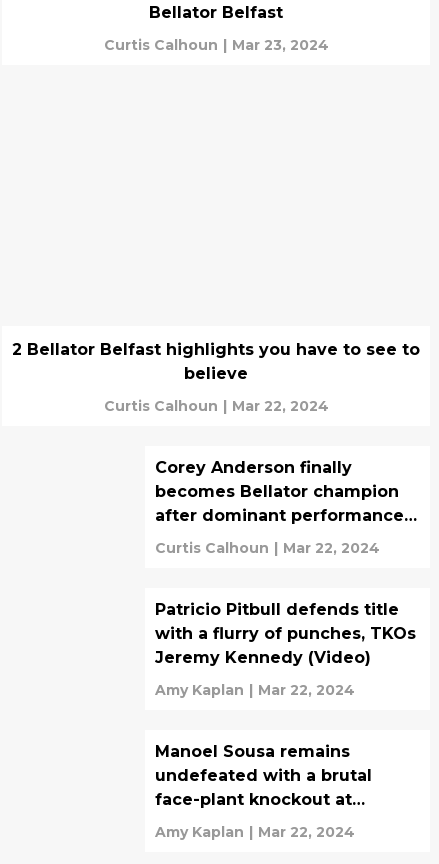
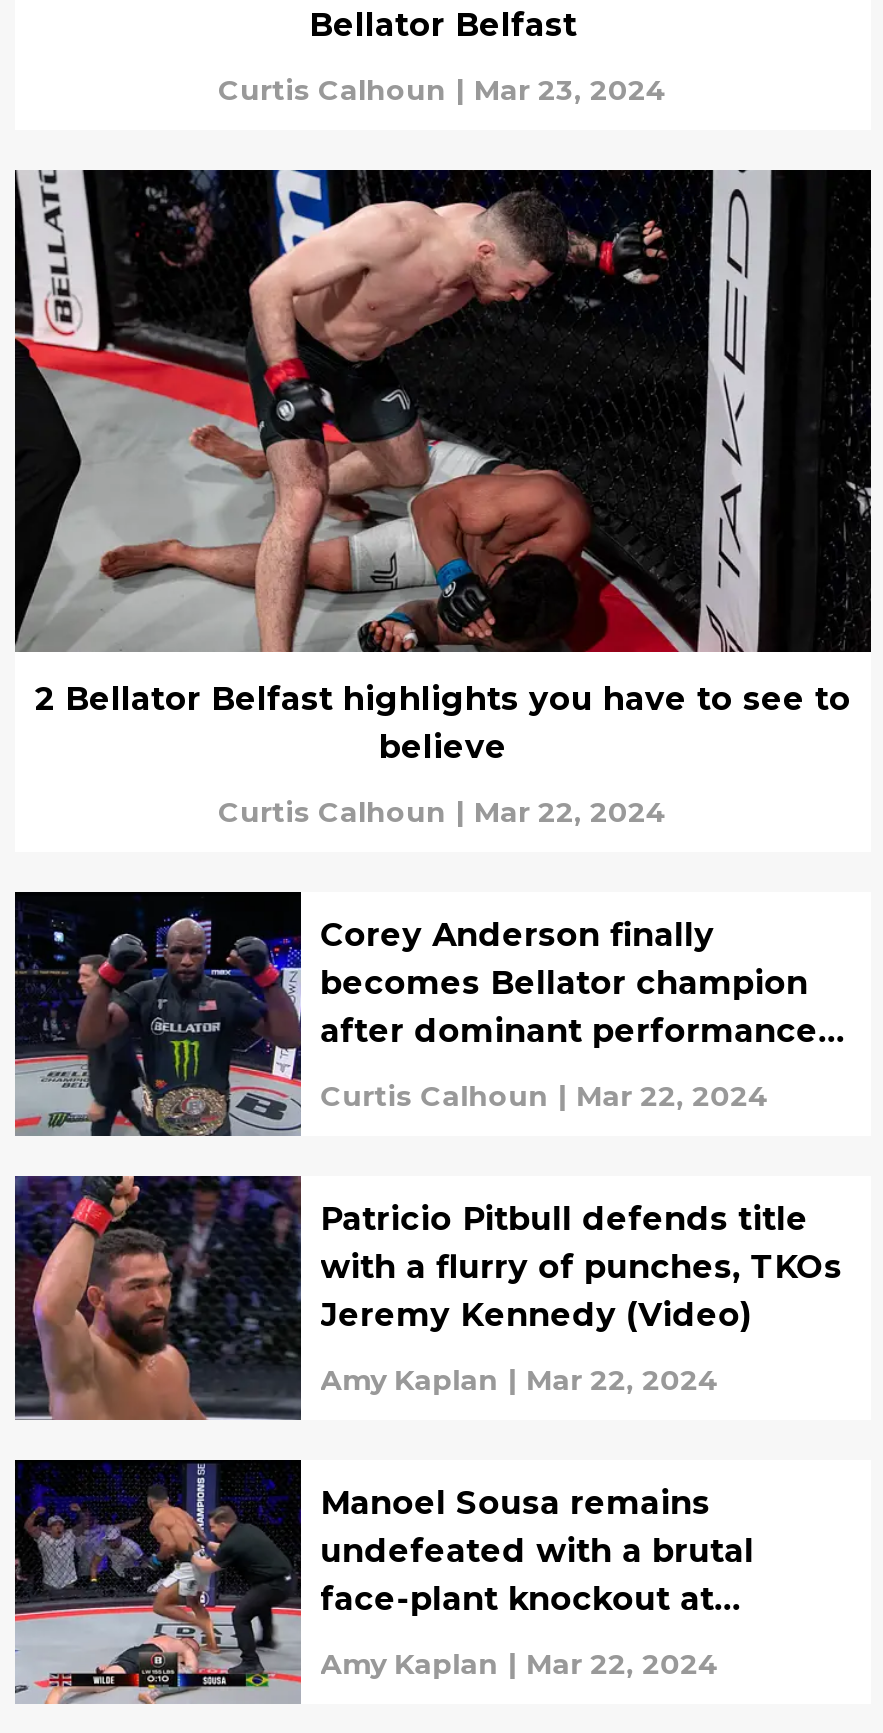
none -> [13,168,873,654] [image]
none -> [13,890,303,1138] [image]
none -> [13,1174,303,1422] [image]
none -> [13,1458,303,1706] [image]

